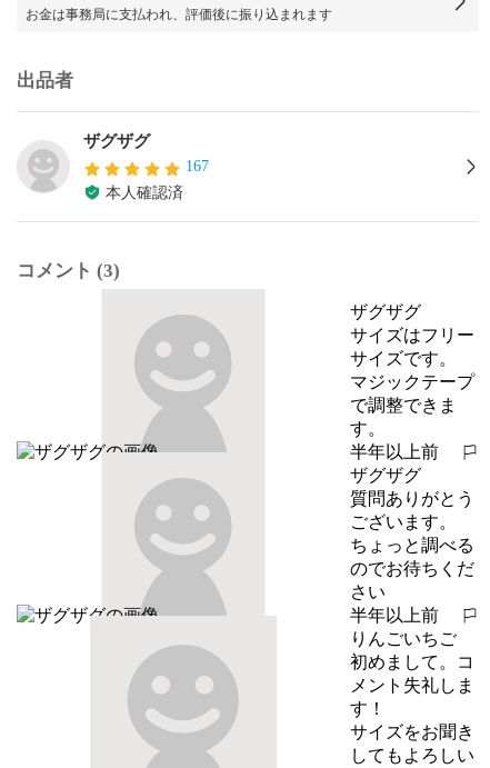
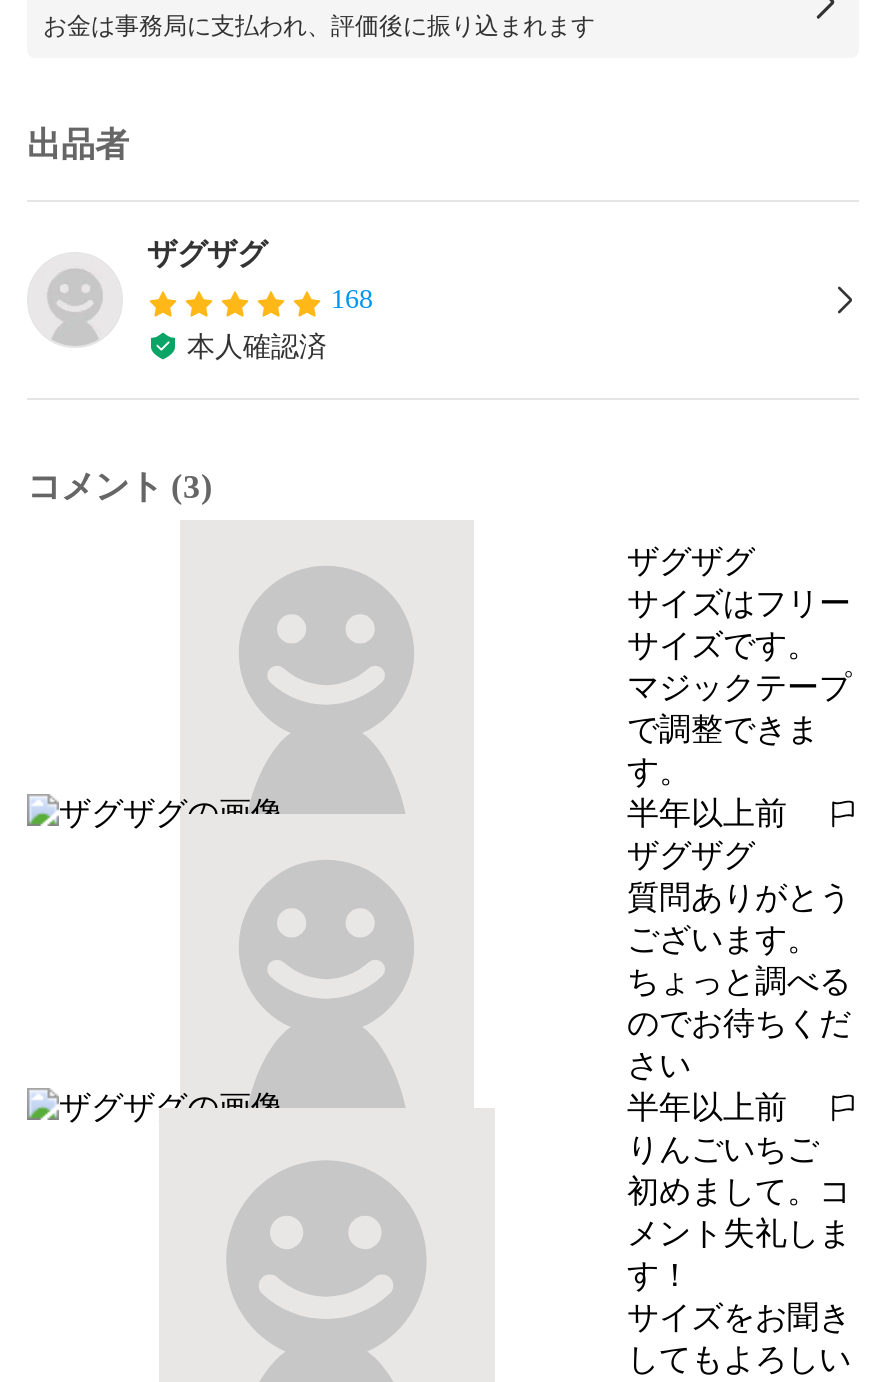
[186,157,209,174] 167 -> [331,283,373,313] 168

